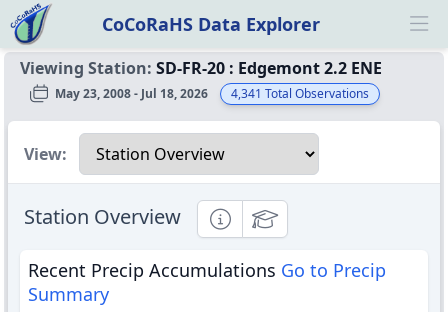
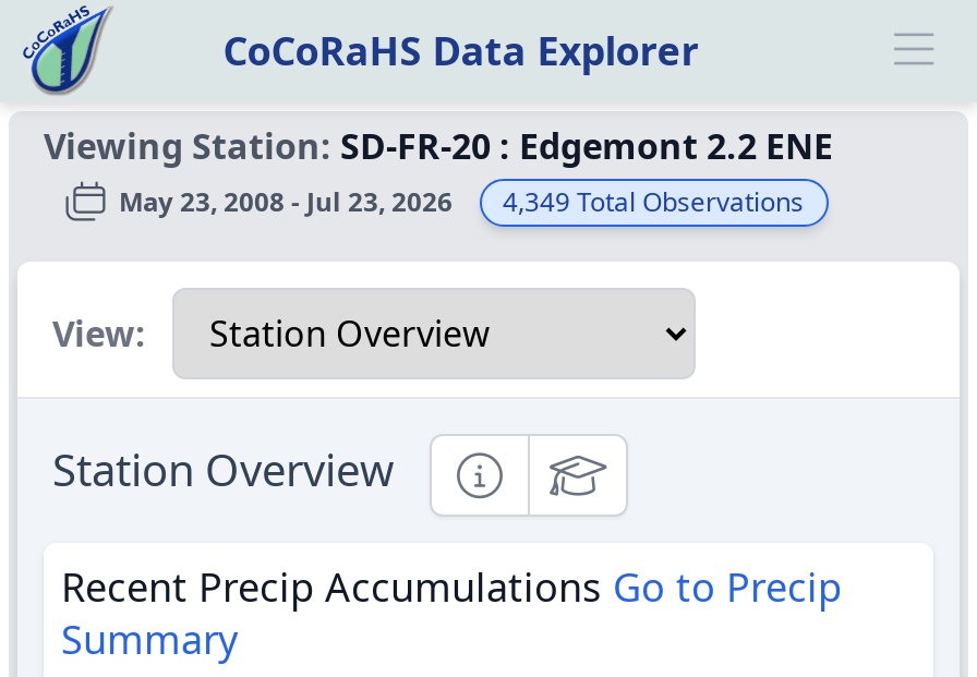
[54,85,207,102] May 23, 2008 - Jul 18, 2026 -> [119,183,453,220] May 23, 2008 - Jul 23, 2026
[230,85,368,102] 4,341 Total Observations -> [503,183,804,220] 4,349 Total Observations

